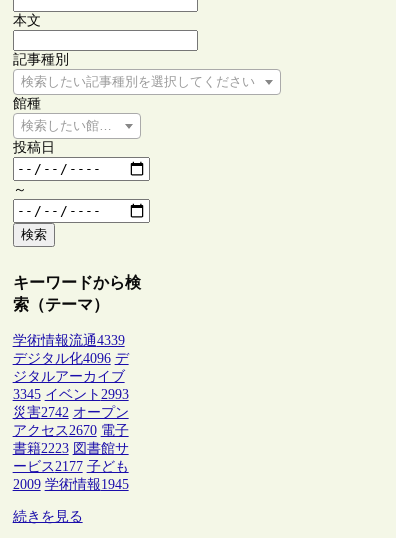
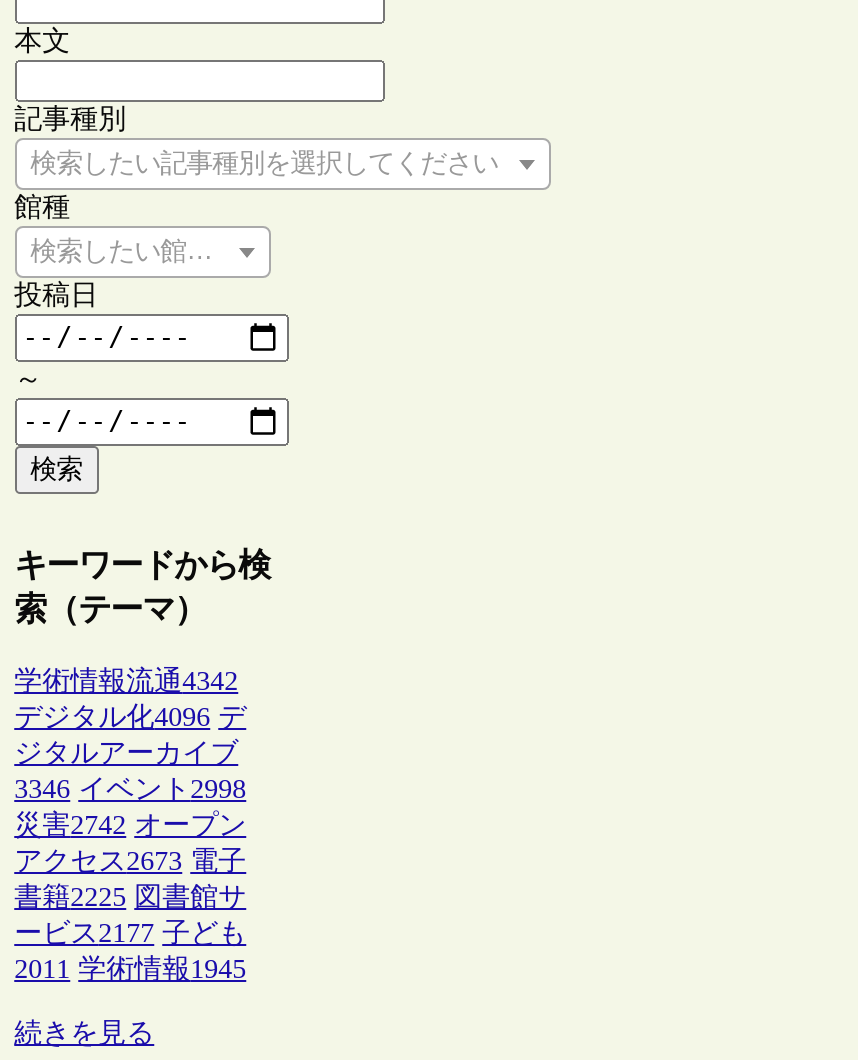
[13,333,125,348] 学術情報流通4339 -> [14,666,238,696] 学術情報流通4342
[13,387,129,402] 3345 イベント2993 -> [14,774,246,804] 3346 イベント2998
[13,423,129,438] アクセス2670 電子 -> [14,846,246,876] アクセス2673 電子
[13,441,129,456] 書籍2223 図書館サ -> [14,882,246,912] 書籍2225 図書館サ
[13,477,129,492] 2009 学術情報1945 -> [14,954,246,984] 2011 学術情報1945

